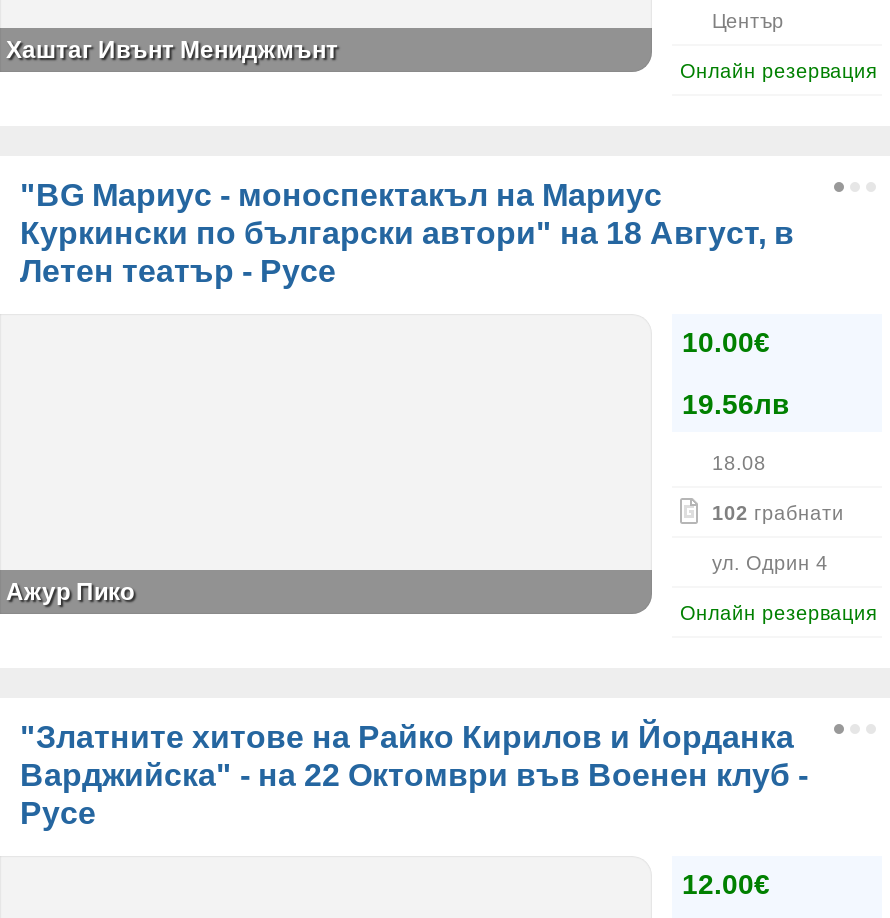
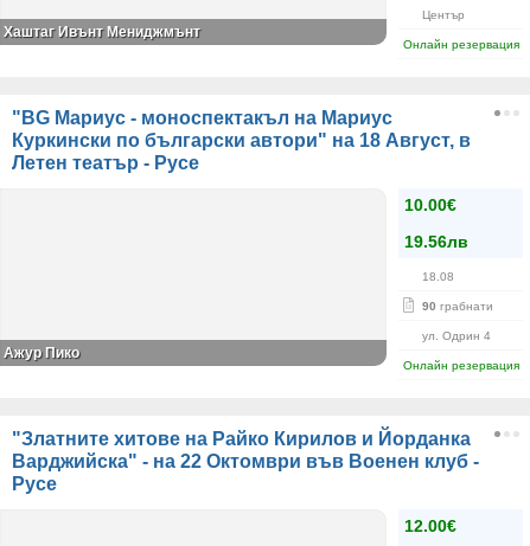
[712,502,844,524] 102 грабнати -> [422,300,493,313] 90 грабнати

